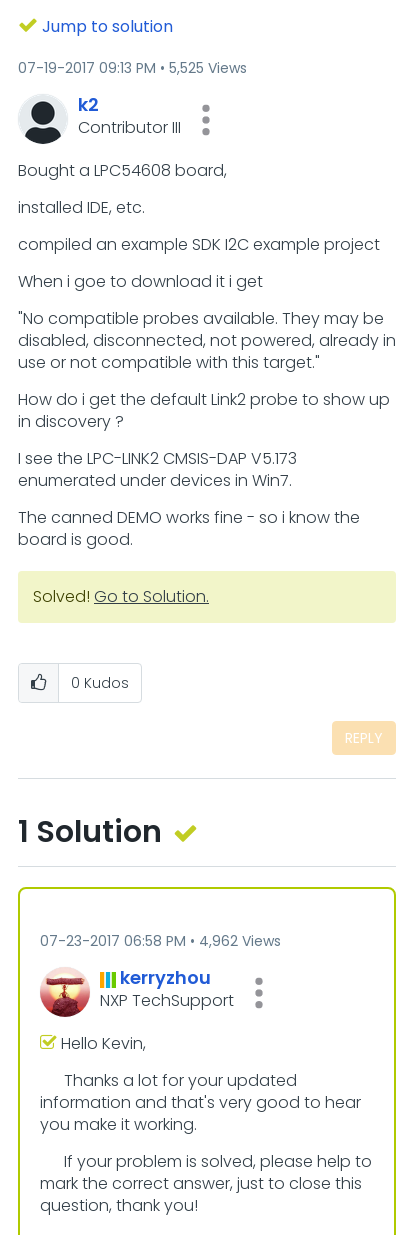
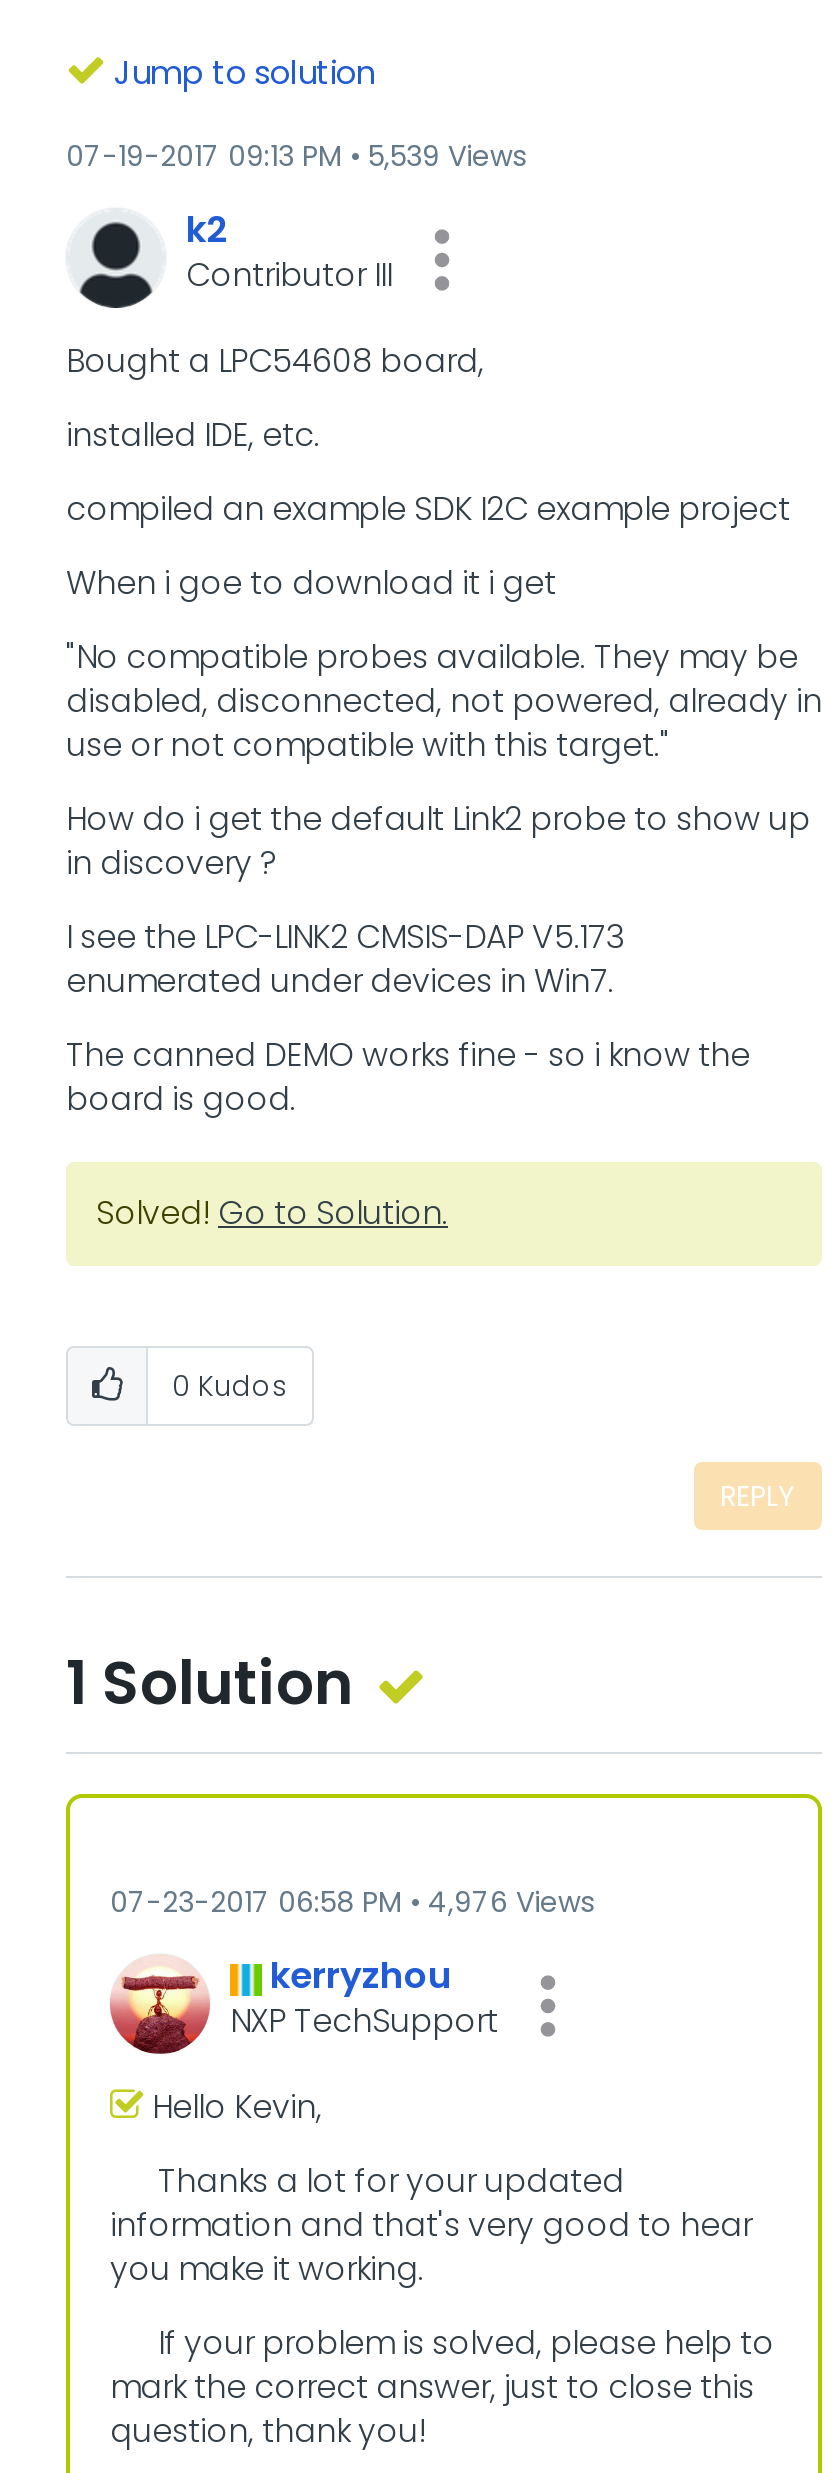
[18,58,247,78] 07-19-2017 09:13 PM 5,525 Views -> [66,136,526,176] 07-19-2017 09:13 PM 5,539 Views
[40,931,281,951] 07-23-2017 06:58 PM 4,962 Views -> [110,1882,594,1922] 07-23-2017 06:58 PM 4,976 Views

